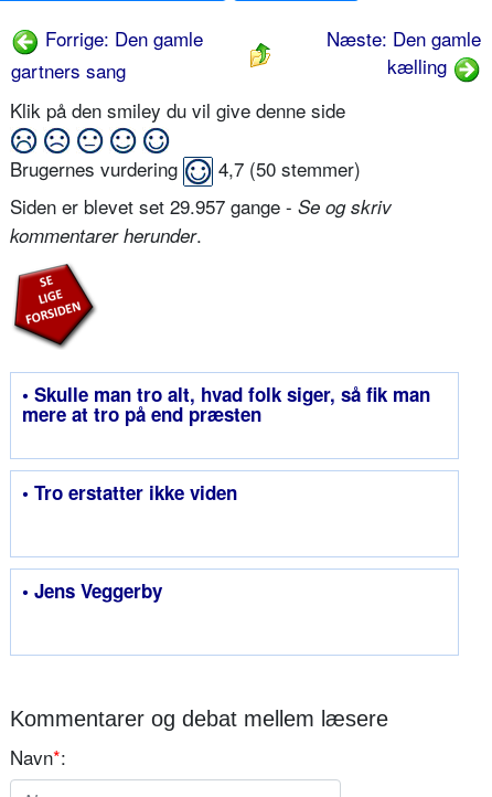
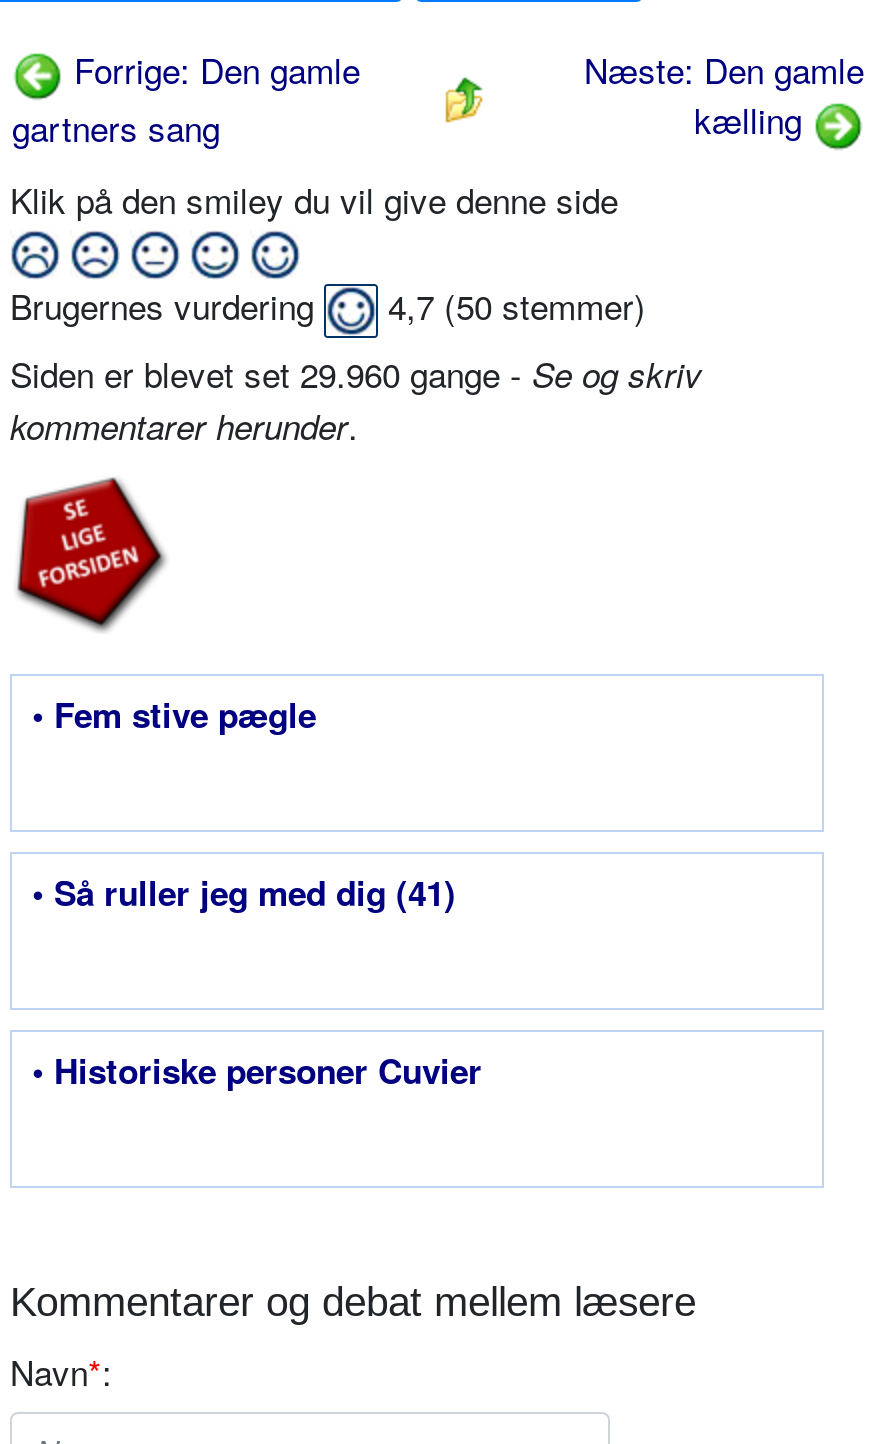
[10,192,392,220] Siden er blevet set 29.957 gange - Se og skriv -> [10,348,702,398] Siden er blevet set 29.960 gange - Se og skriv
[22,381,430,427] • Skulle man tro alt, hvad folk siger, så fik man | mere at tro på end præsten -> [32,690,316,738] • Fem stive pægle
[22,479,237,506] • Tro erstatter ikke viden -> [32,868,456,916] • Så ruller jeg med dig (41)
[22,577,162,604] • Jens Veggerby -> [32,1046,482,1094] • Historiske personer Cuvier

